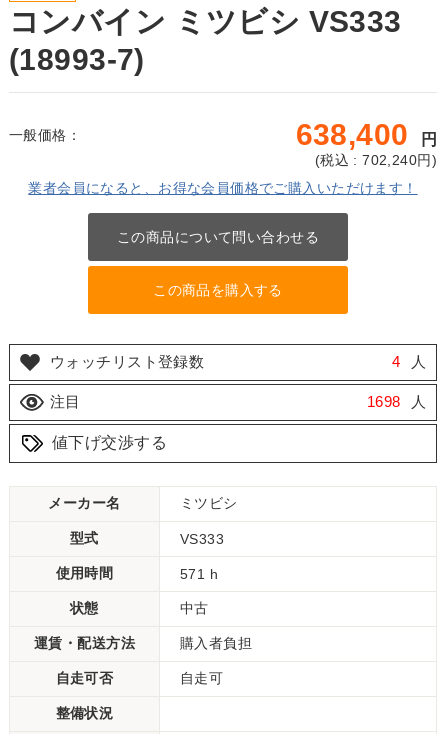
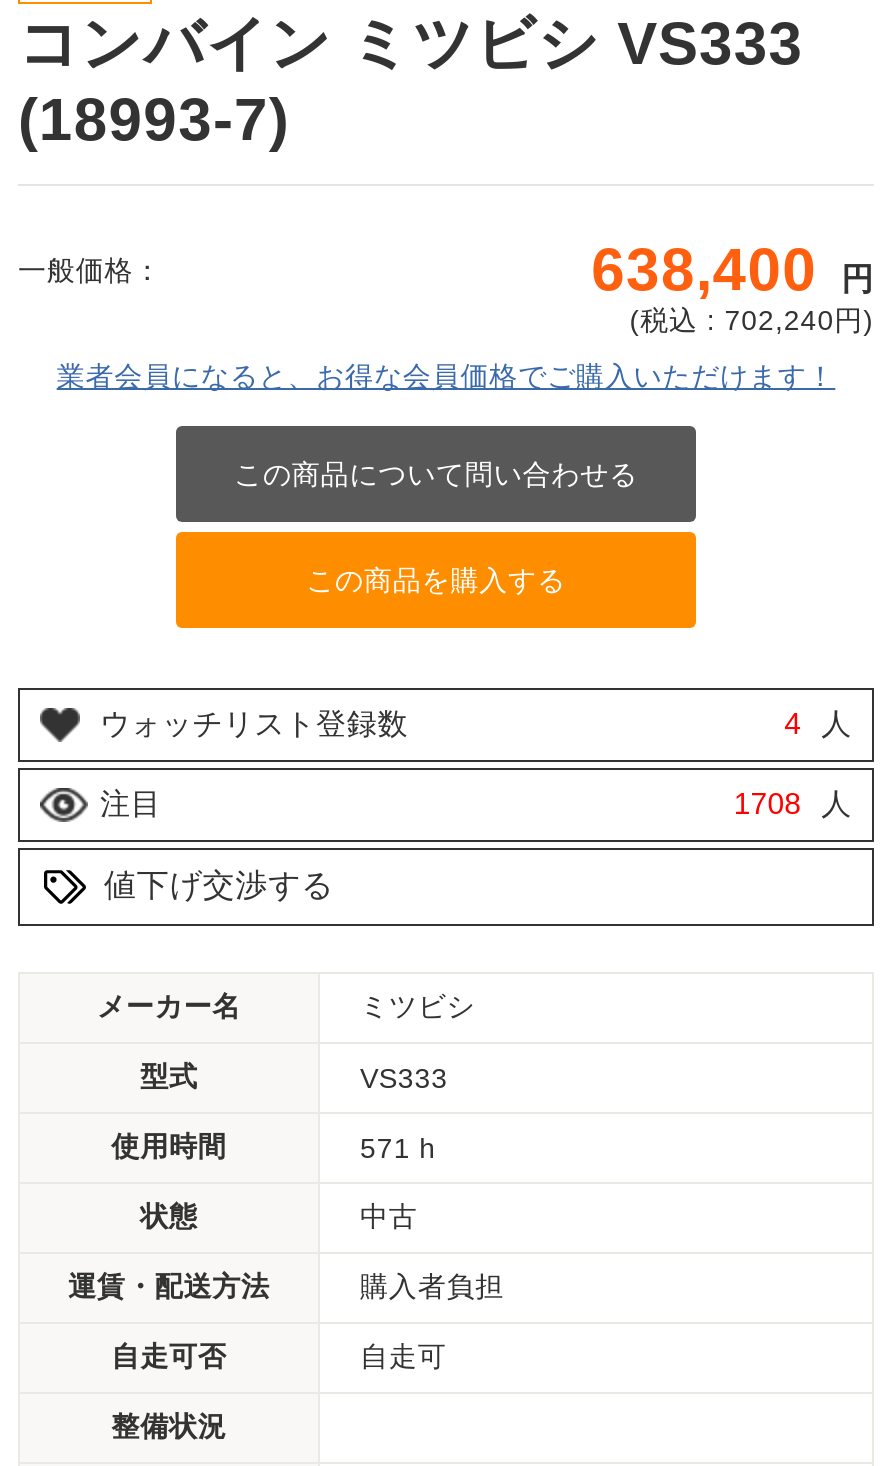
[367,393,426,410] 1698 人 -> [734,786,852,820] 1708 人

